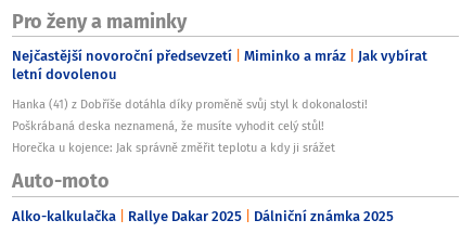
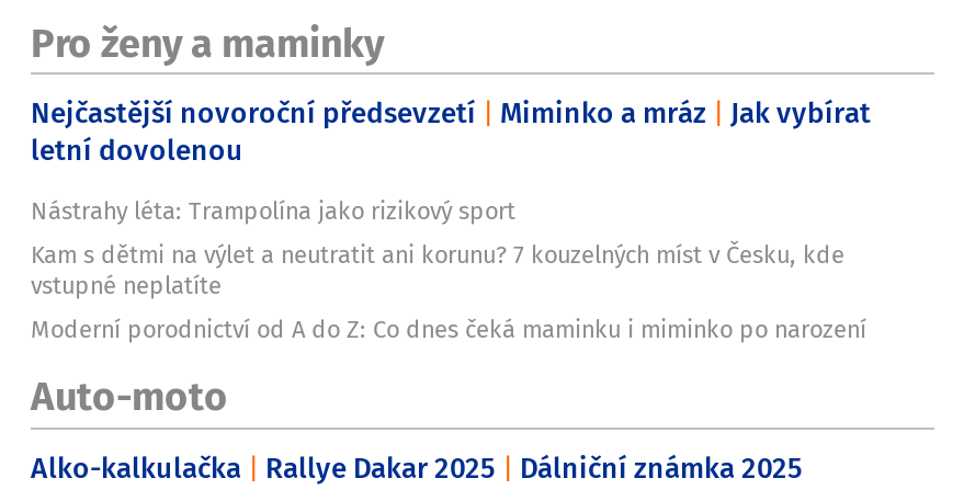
[12,96,368,156] Hanka (41) z Dobříše dotáhla díky proměně svůj styl k dokonalosti! | Poškrábaná deska neznamená, že musíte vyhodit celý stůl! | Horečka u kojence: Jak správně změřit teplotu a kdy ji srážet -> [31,194,866,347] Nástrahy léta: Trampolína jako rizikový sport | Kam s dětmi na výlet a neutratit ani korunu? 7 kouzelných míst v Česku, kde | vstupné neplatíte | Moderní porodnictví od A do Z: Co dnes čeká maminku i miminko po narození

